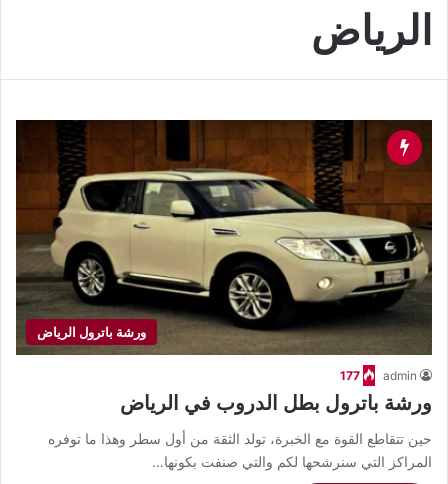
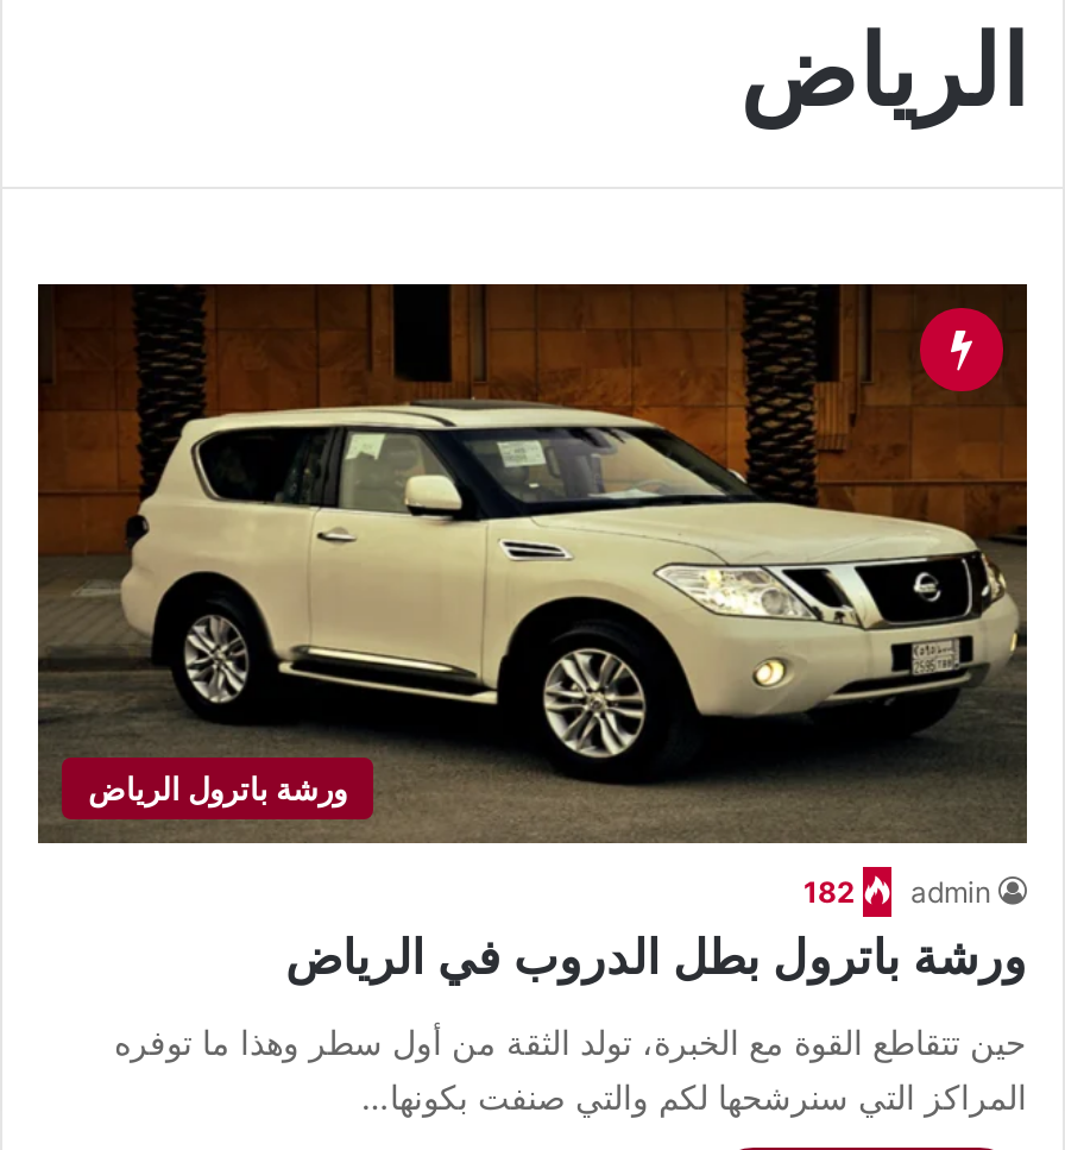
[340,368,417,383] 177 admin -> [804,873,991,909] 182 admin

